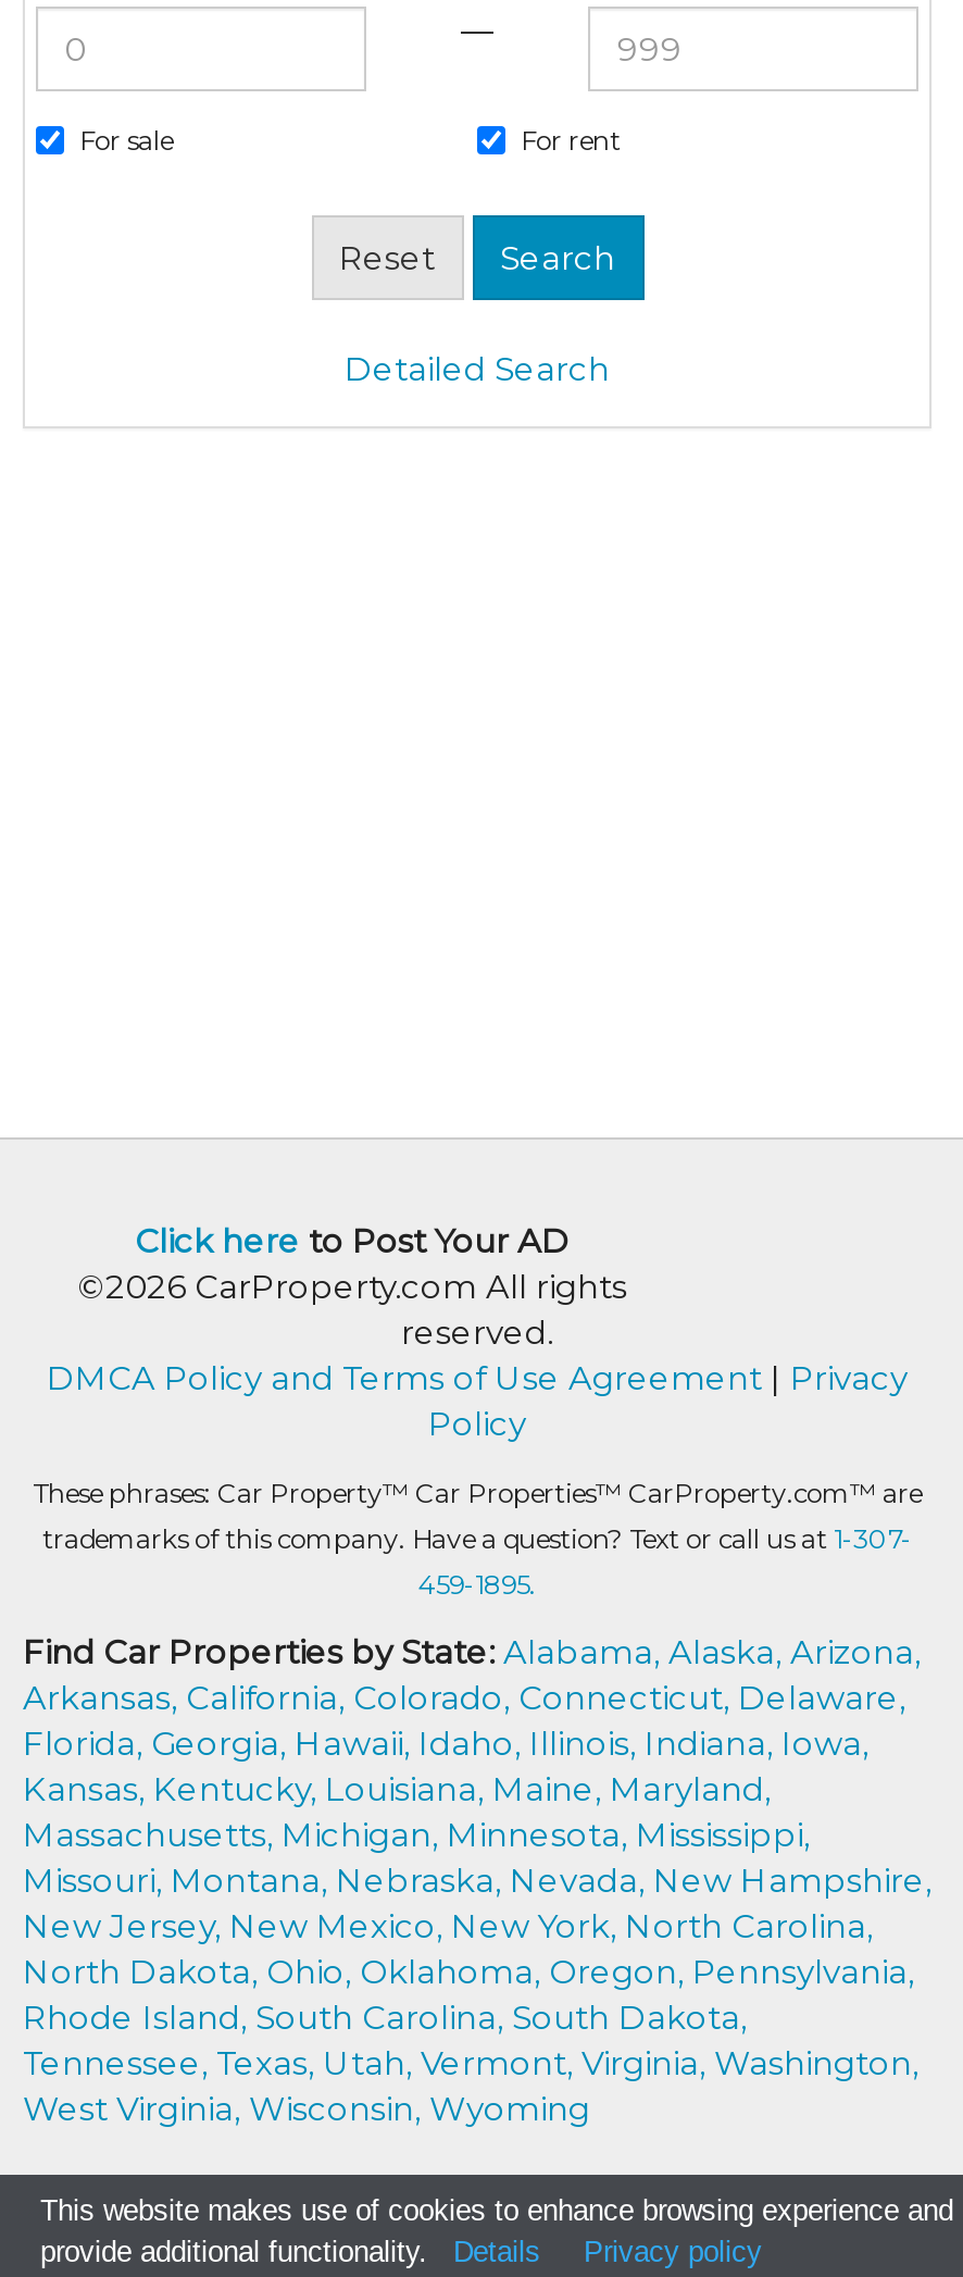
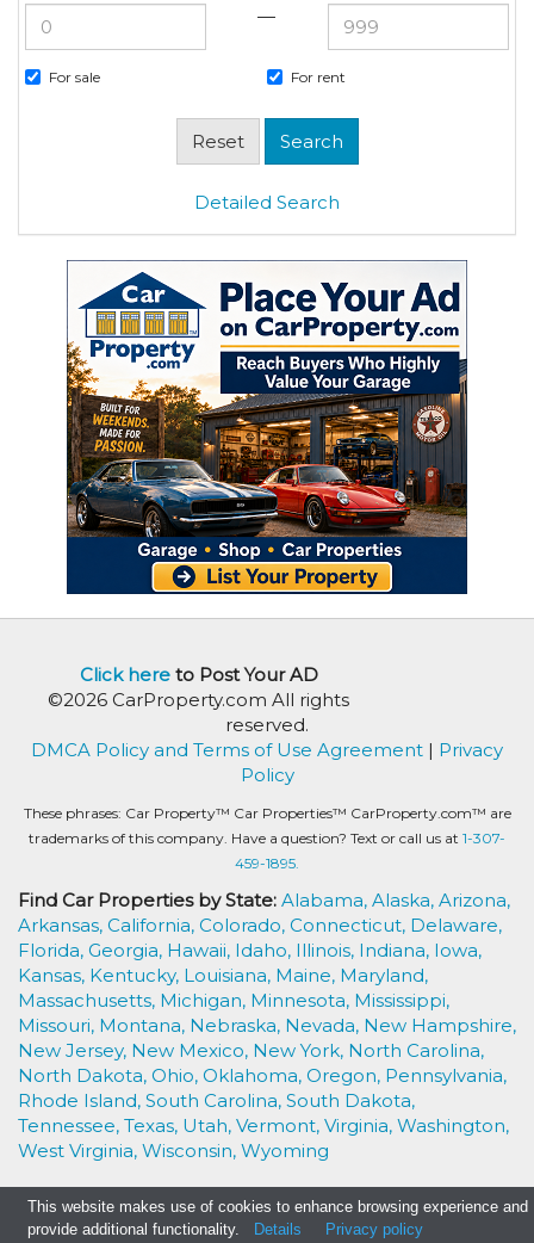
none -> [66,259,468,595] [image]

